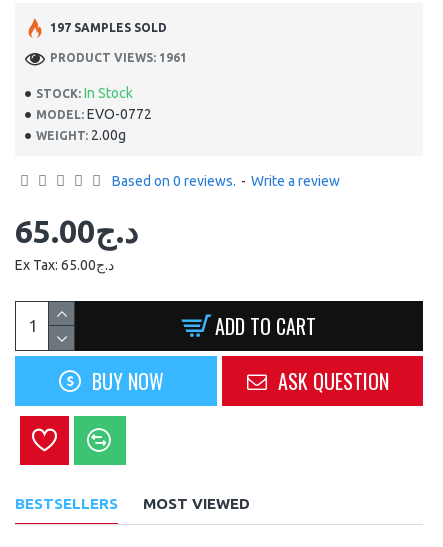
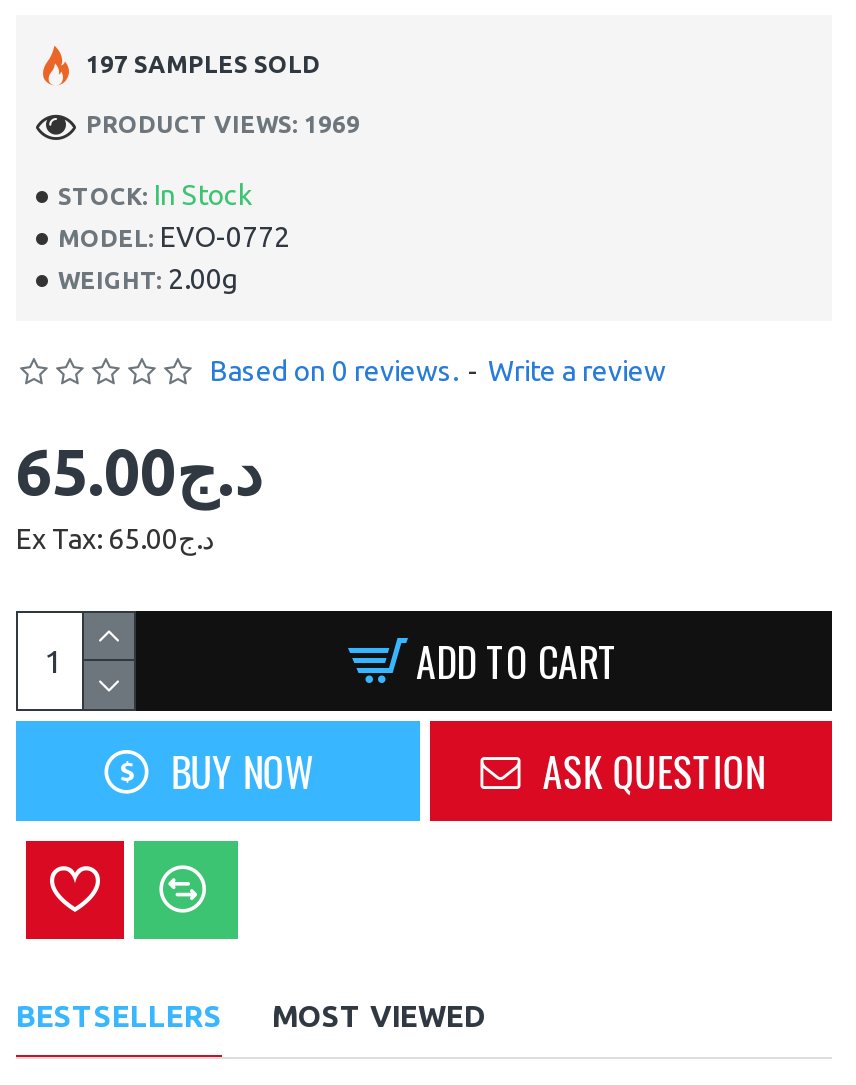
[50,51,187,64] PRODUCT VIEWS: 1961 -> [86,111,360,137] PRODUCT VIEWS: 1969

